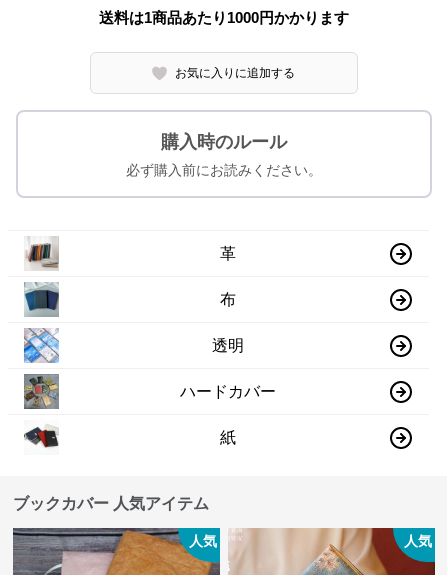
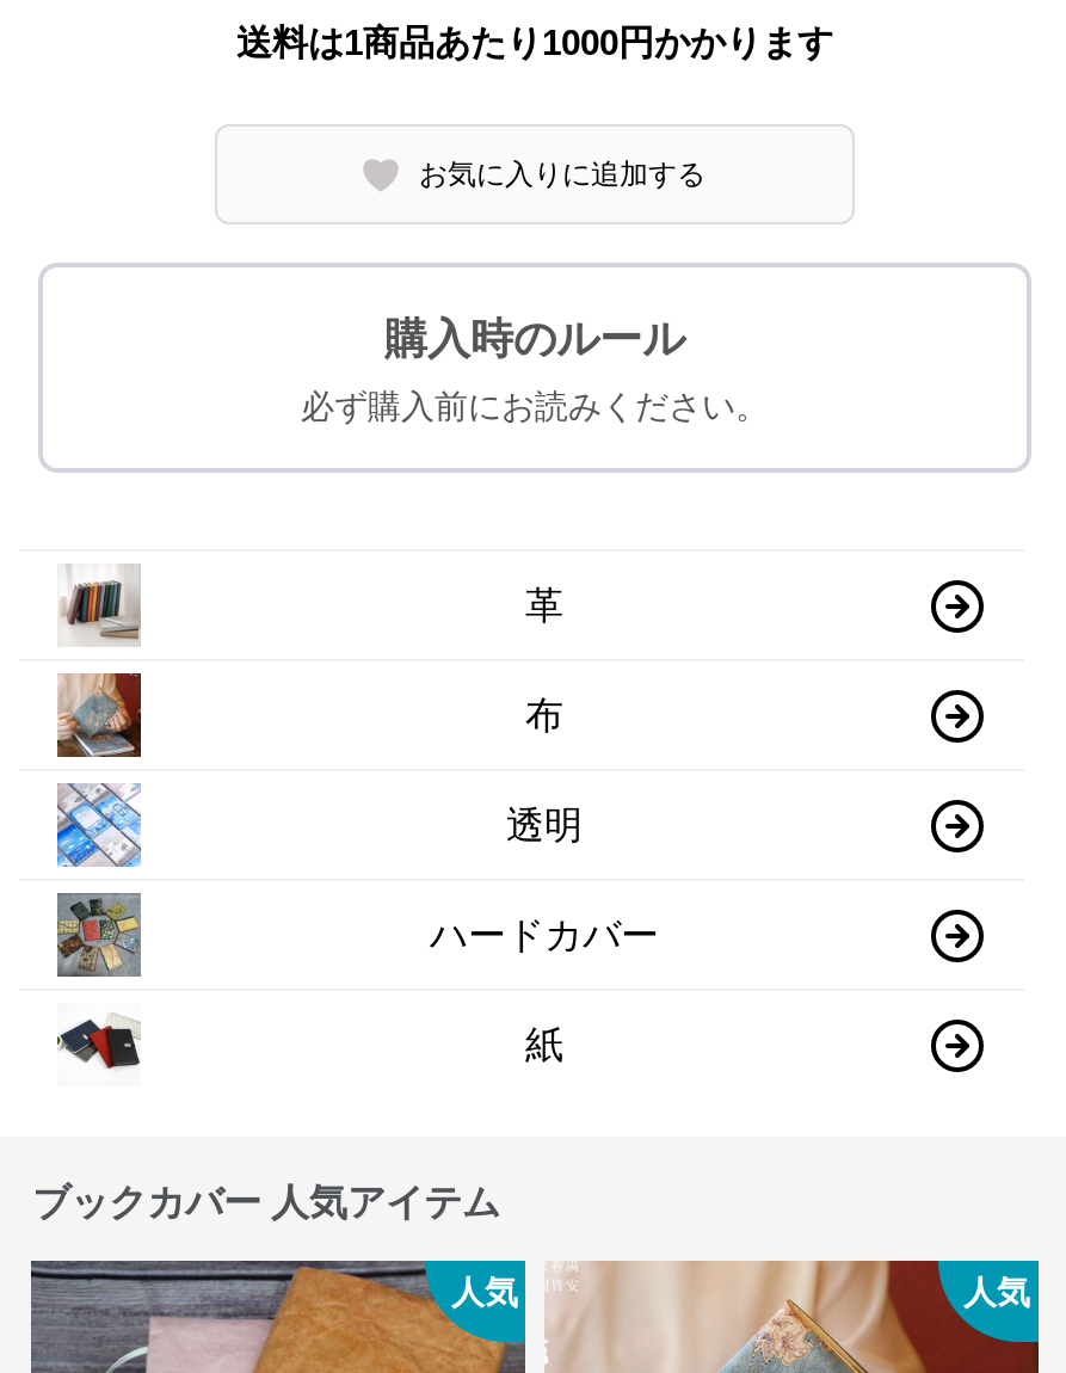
[24,282,60,317] [image] -> [55,671,143,759] [image]

